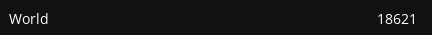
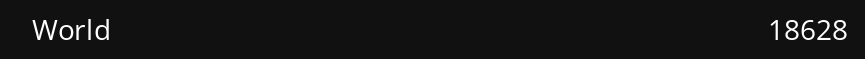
[377,9,417,28] 18621 -> [768,10,848,48] 18628

